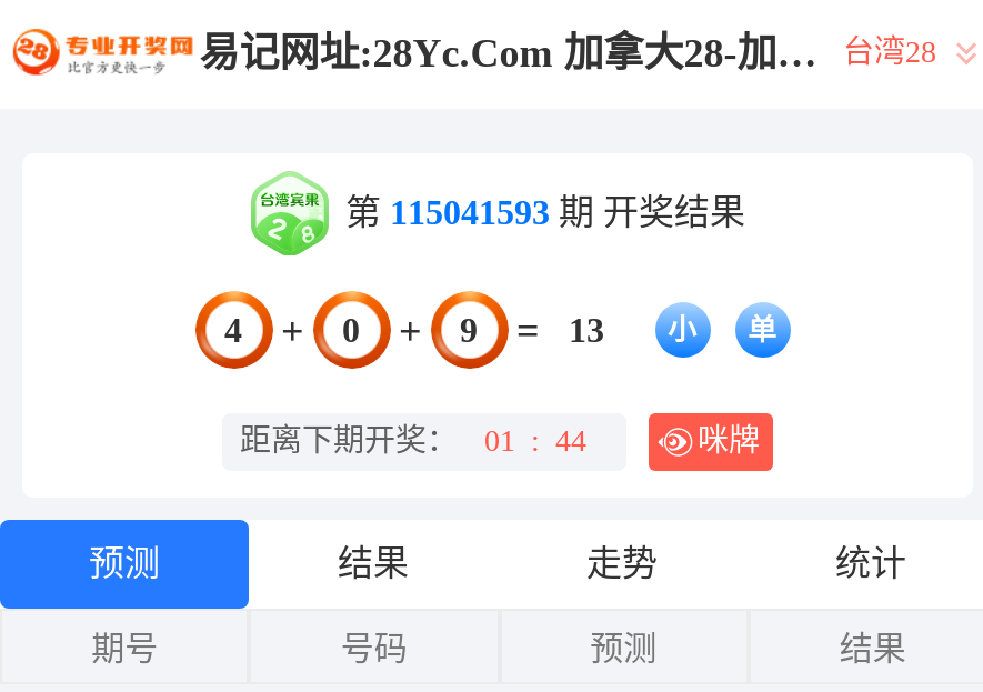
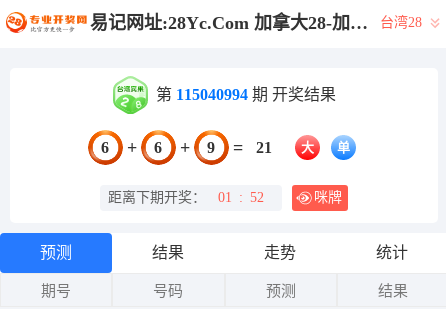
[345,193,745,231] 第115041593期 开奖结果 -> [155,86,335,103] 第115040994期 开奖结果
[224,311,242,349] 4 -> [101,139,109,156] 6
[342,311,360,349] 0 -> [154,139,162,156] 6
[569,311,696,349] 13 | 小 -> [256,139,313,156] 21 | 大
[240,424,586,458] 距离下期开奖： 01 : 44 -> [108,190,264,205] 距离下期开奖： 01 : 52

